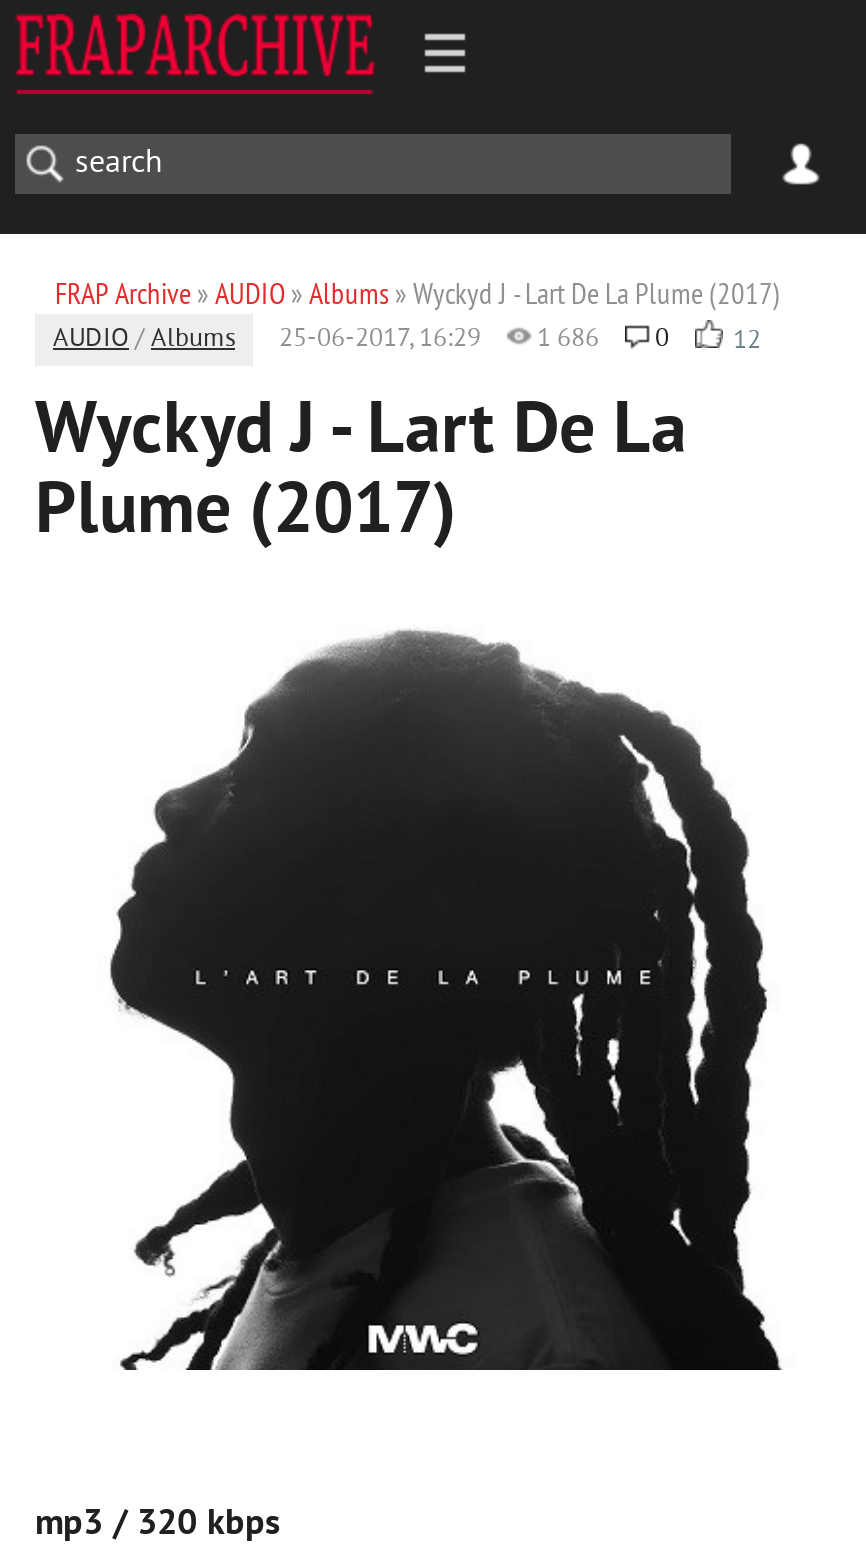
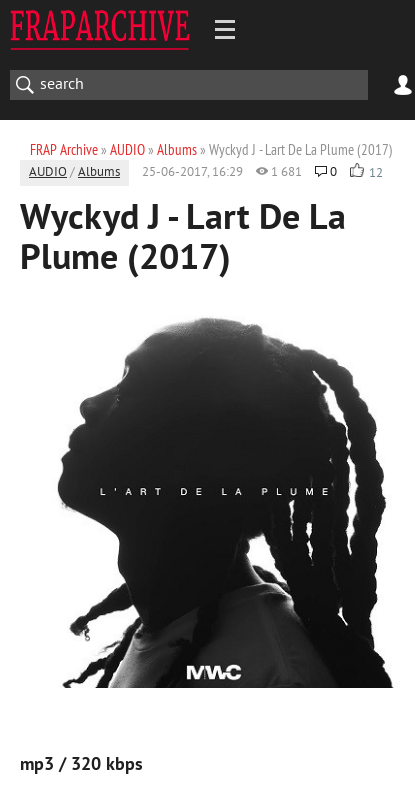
[53,324,761,358] AUDIO / Albums 25-06-2017, 16:29 1 686 0 12 -> [29,165,383,182] AUDIO / Albums 25-06-2017, 16:29 1 681 0 12

